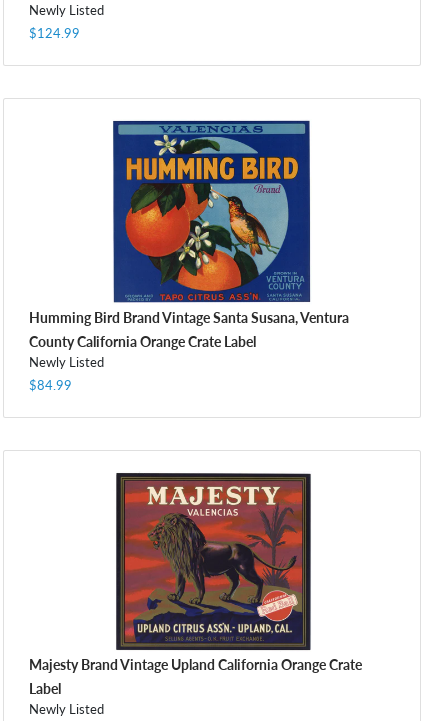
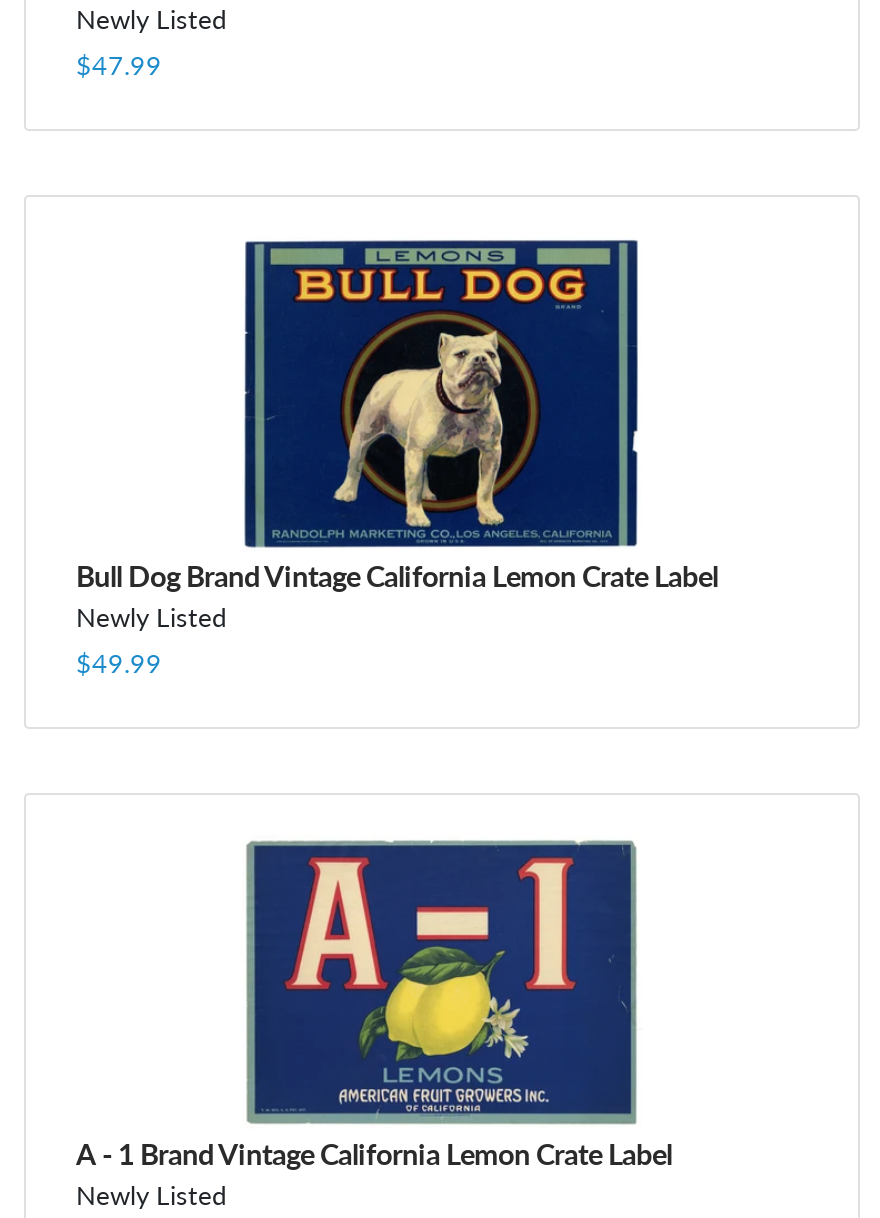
[29,25,80,41] $124.99 -> [76,50,162,82] $47.99
[29,120,349,350] [image] | Humming Bird Brand Vintage Santa Susana, Ventura | County California Orange Crate Label -> [76,238,718,593] [image] | Bull Dog Brand Vintage California Lemon Crate Label
[29,377,72,393] $84.99 -> [76,647,162,679] $49.99
[116,472,312,615] [image] -> [248,838,640,1074] [image]
[29,656,362,697] Majesty Brand Vintage Upland California Orange Crate | Label -> [76,1137,672,1171] A - 1 Brand Vintage California Lemon Crate Label

